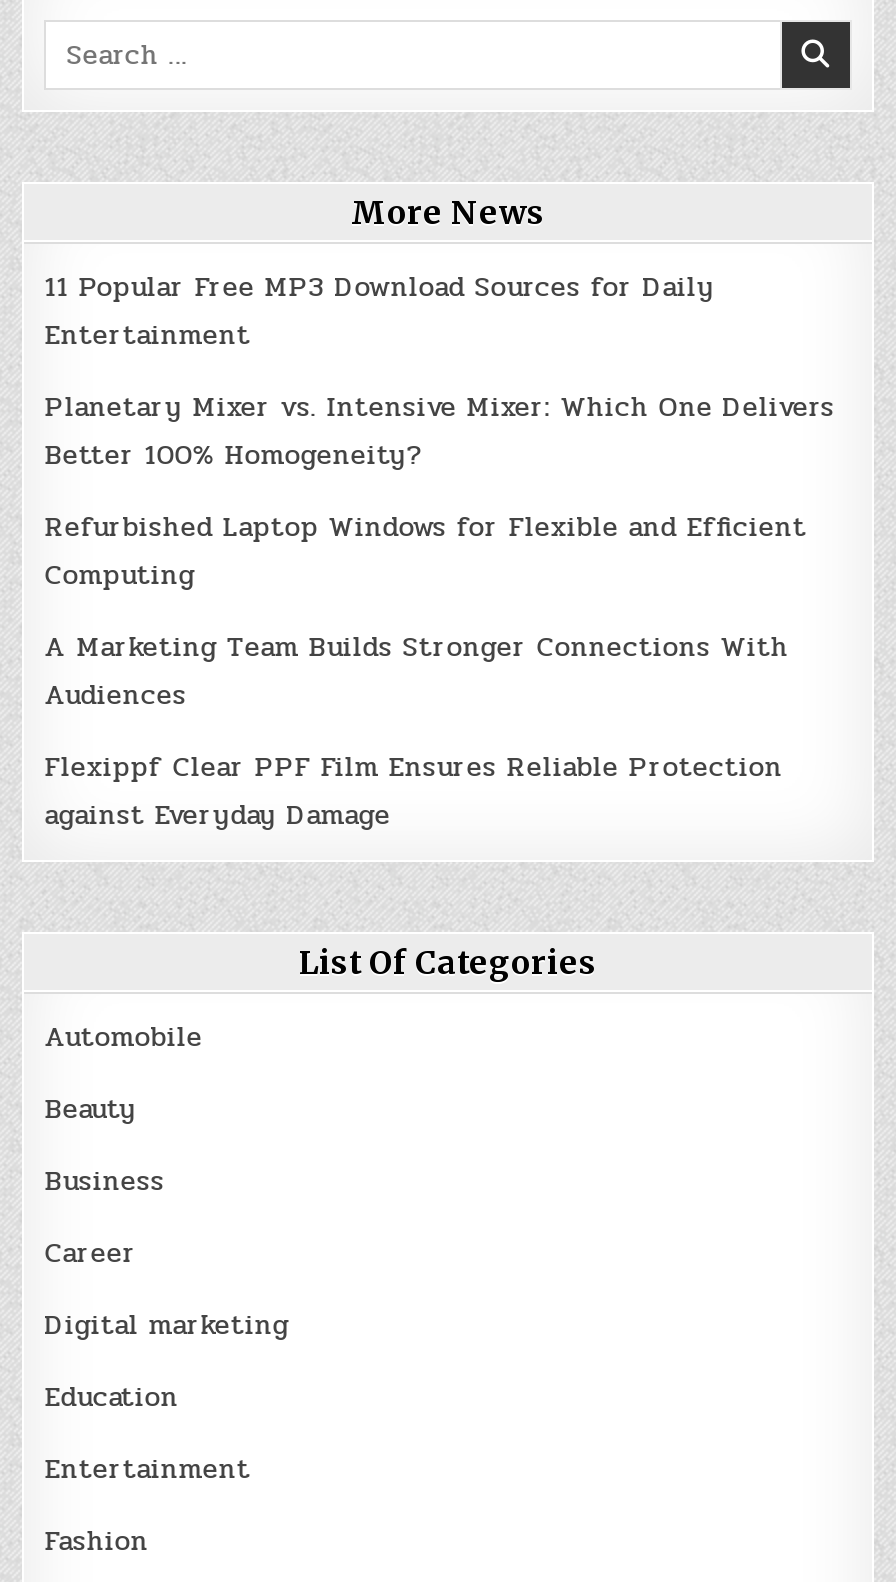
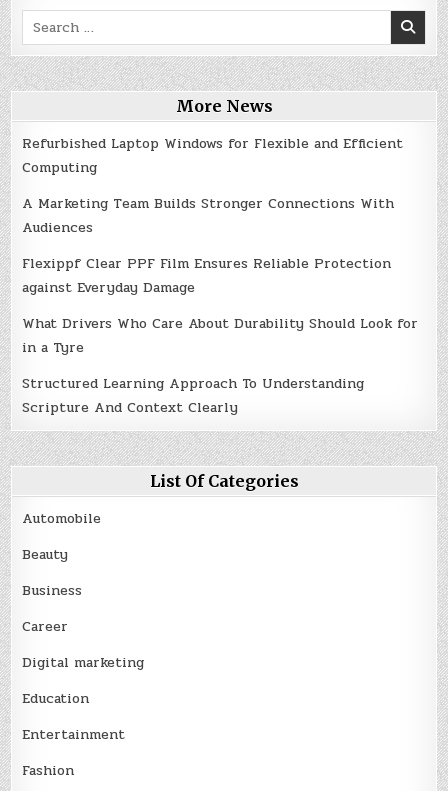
[44,266,834,476] 11 Popular Free MP3 Download Sources for Daily | Entertainment | Planetary Mixer vs. Intensive Mixer: Which One Delivers | Better 100% Homogeneity? -> none
moved [44,506,806,836] -> [22,133,403,298]: Refurbished Laptop Windows for Flexible and Efficient | Computing | A Marketing Team Builds Stronger Connections With | Audiences | Flexippf Clear PPF Film Ensures Reliable Protection | against Everyday Damage
none -> [22,313,418,418] What Drivers Who Care About Durability Should Look for | in a Tyre | Structured Learning Approach To Understanding | Scripture And Context Clearly

